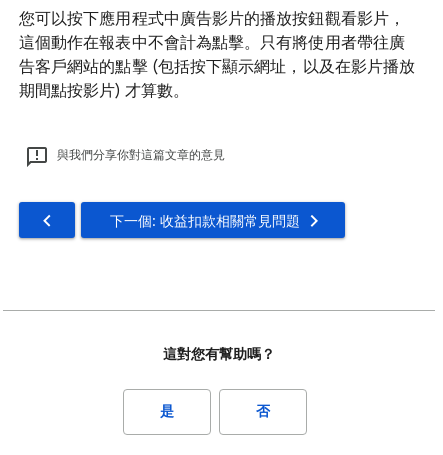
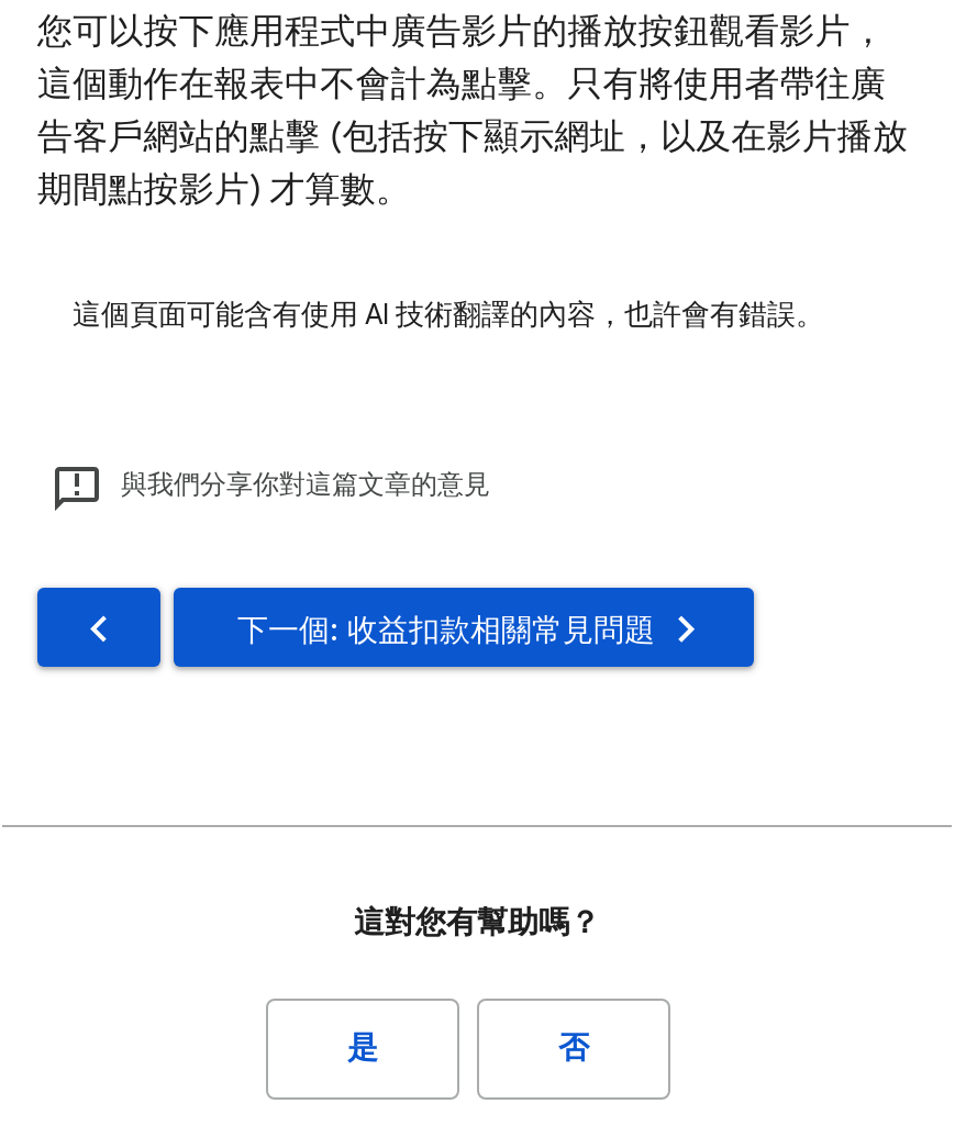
none -> [73,296,824,333] 這個頁面可能含有使用 AI 技術翻譯的內容，也許會有錯誤。

